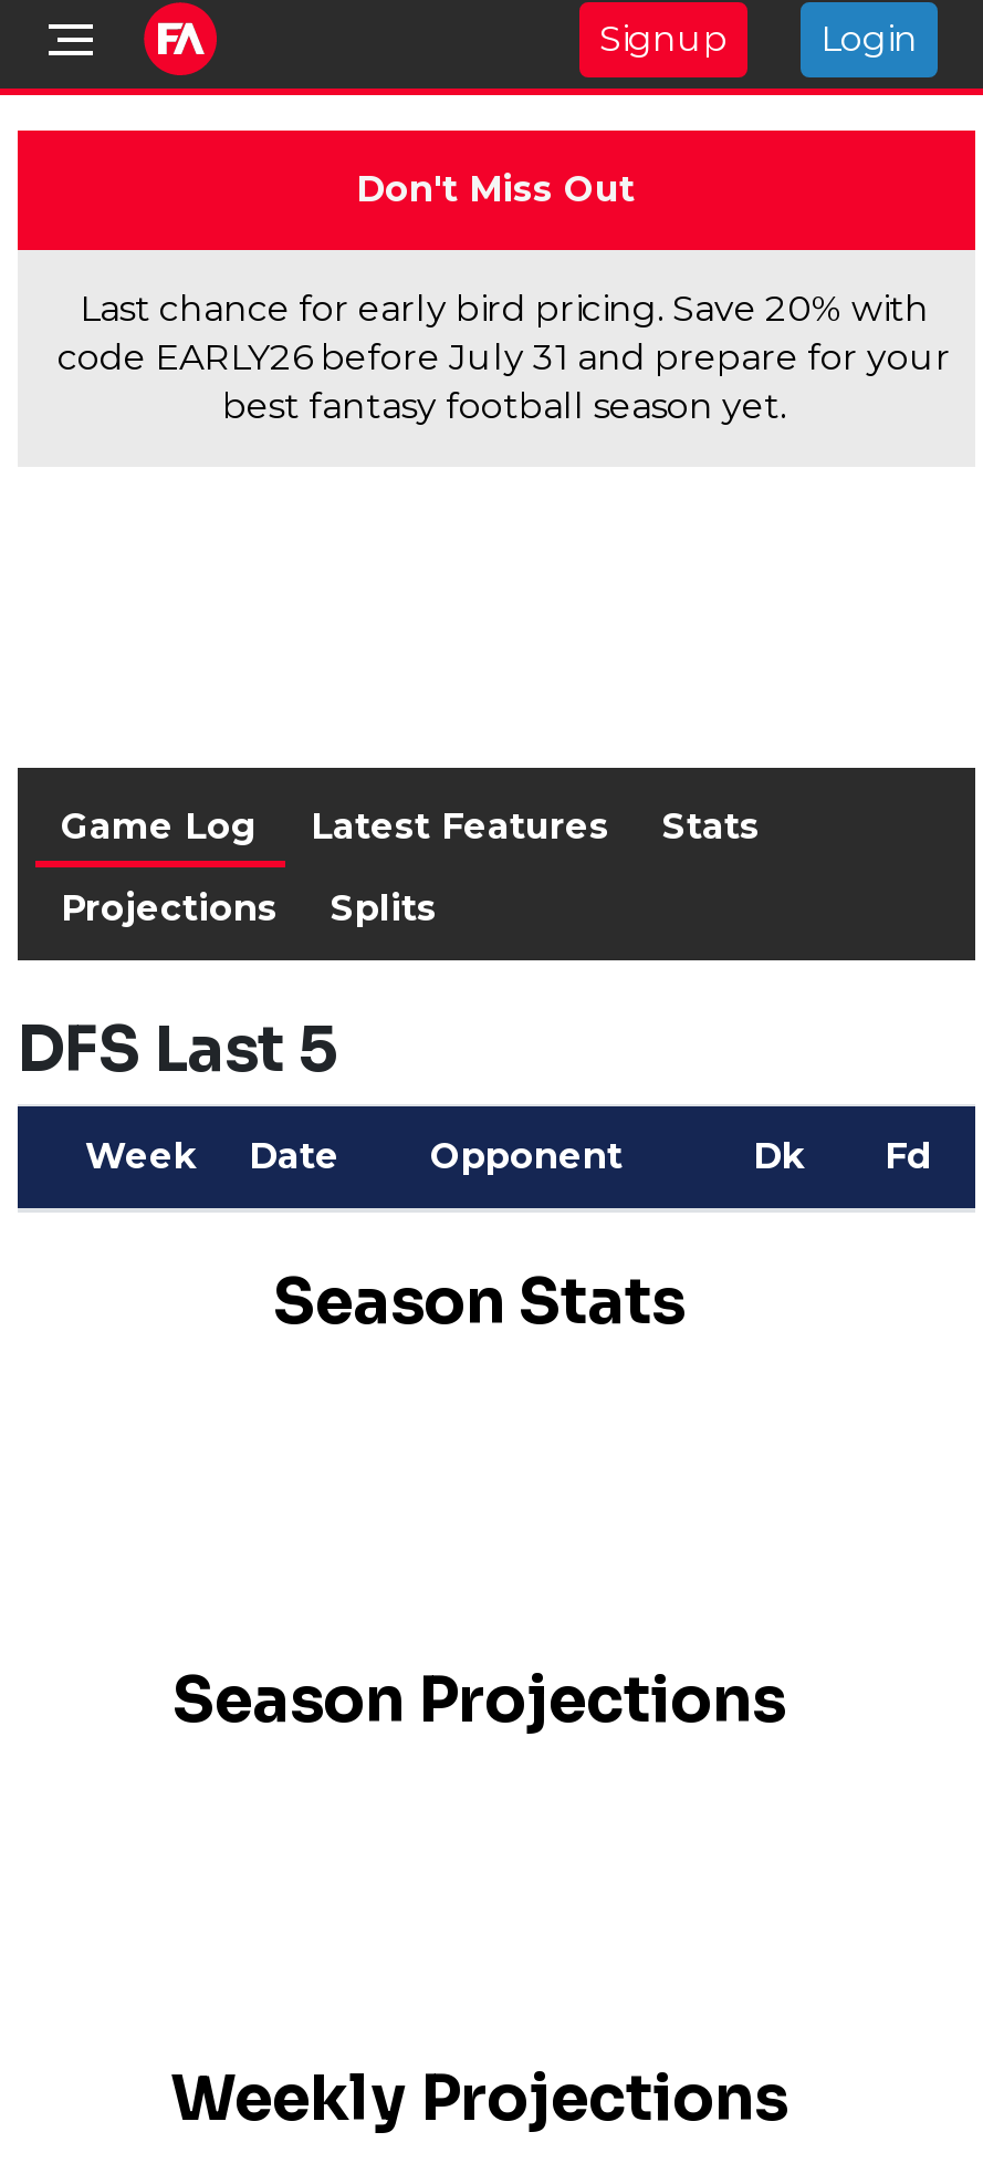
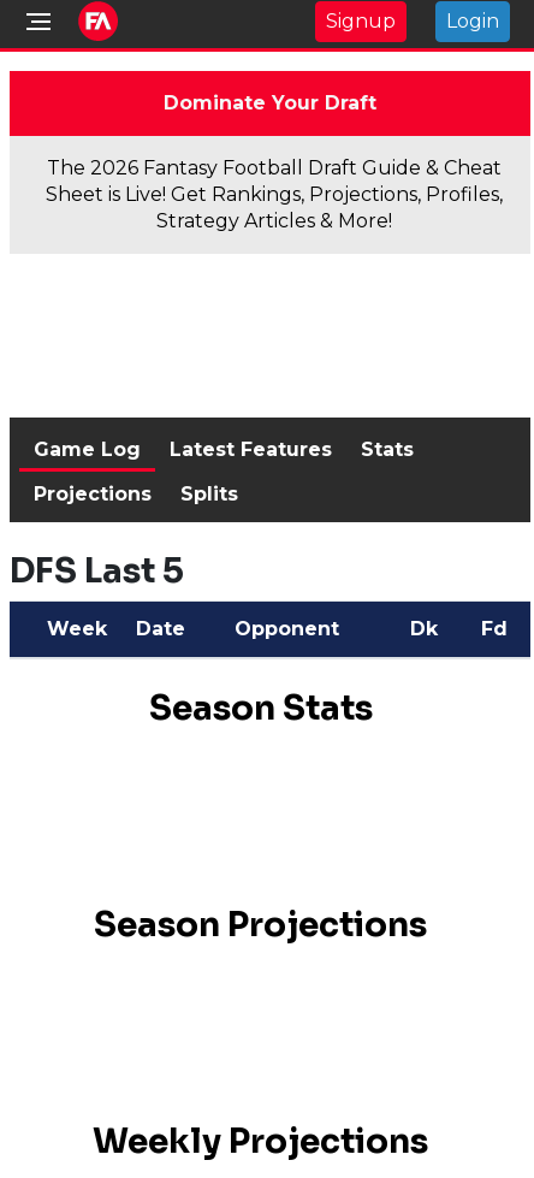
[356,168,635,210] Don't Miss Out -> [163,91,376,114] Dominate Your Draft
[57,288,951,427] Last chance for early bird pricing. Save 20% with | code EARLY26 before July 31 and prepare for your | best fantasy football season yet. -> [46,156,503,232] The 2026 Fantasy Football Draft Guide & Cheat | Sheet is Live! Get Rankings, Projections, Profiles, | Strategy Articles & More!

